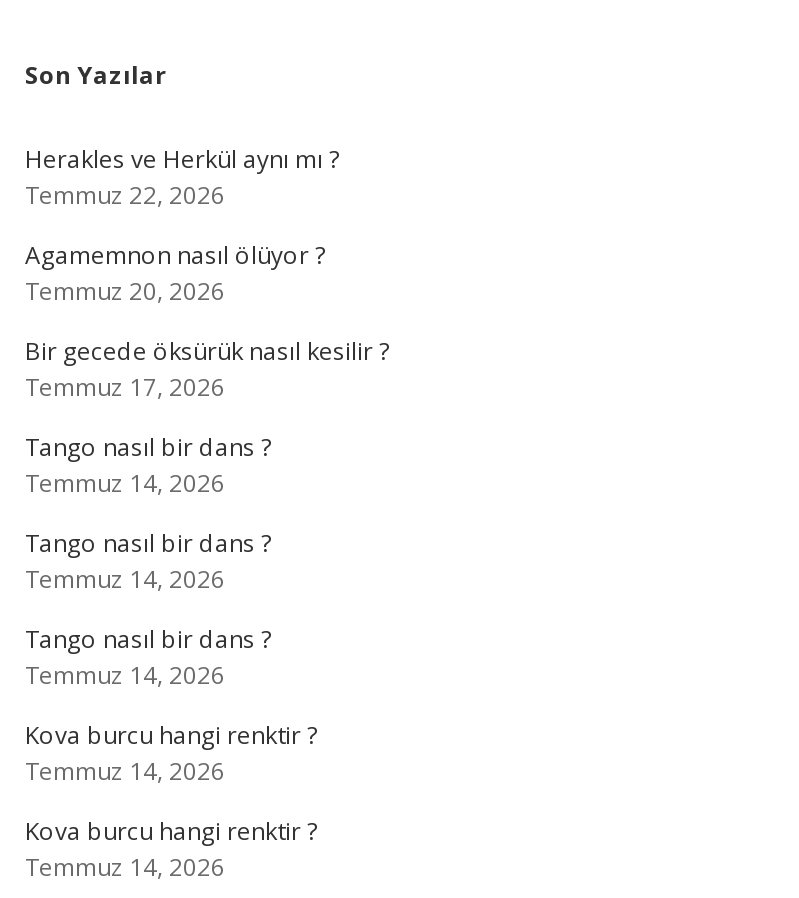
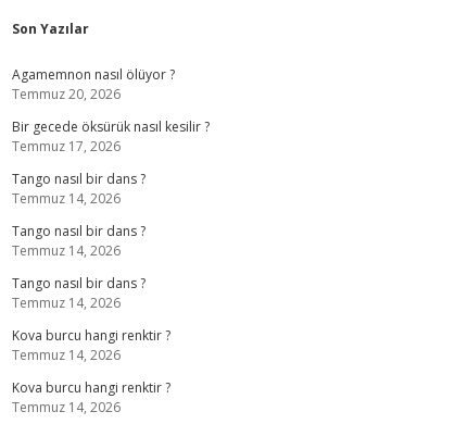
[25,142,339,212] Herakles ve Herkül aynı mı ? | Temmuz 22, 2026 -> none

